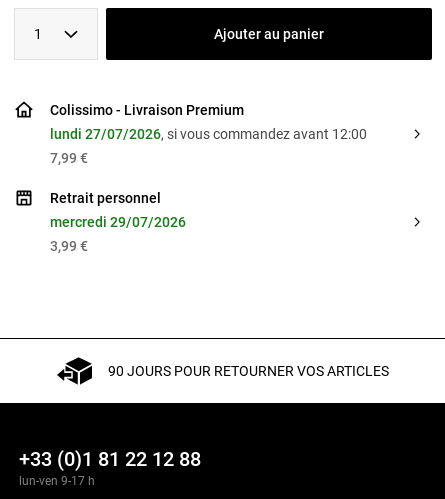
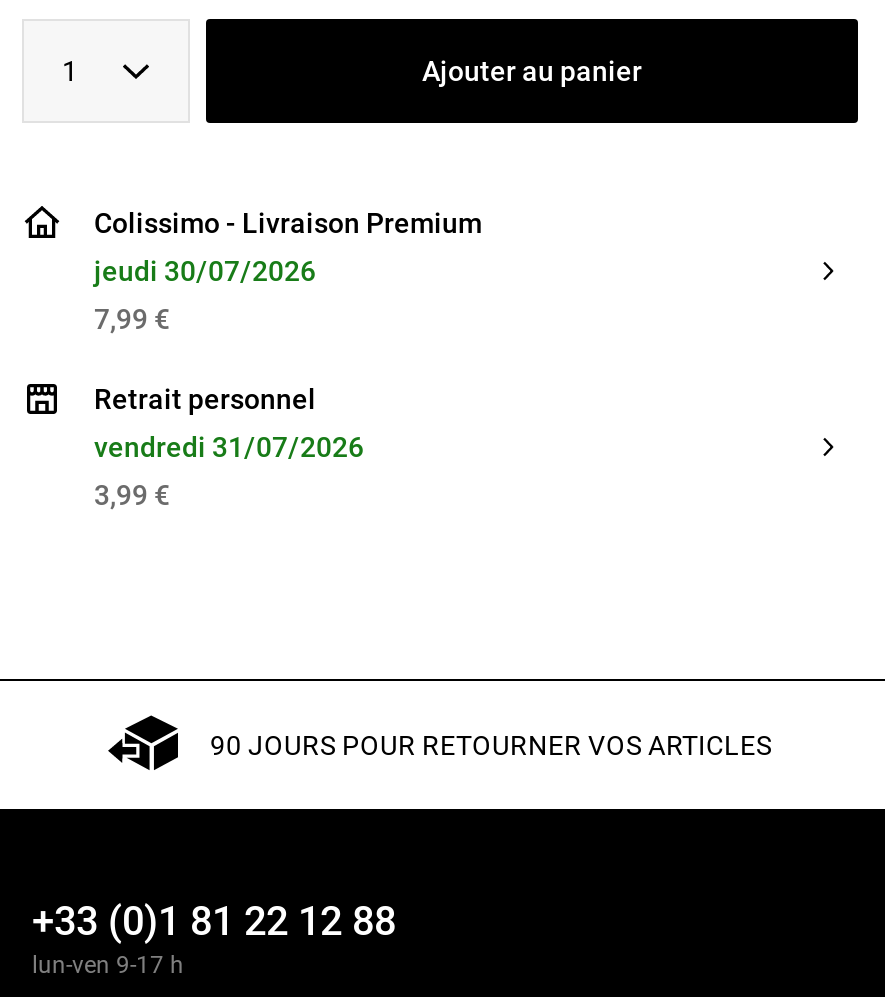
[50,126,367,142] lundi 27/07/2026, si vous commandez avant 12:00 -> [94,254,316,286] jeudi 30/07/2026
[50,214,186,230] mercredi 29/07/2026 -> [94,430,364,462] vendredi 31/07/2026

